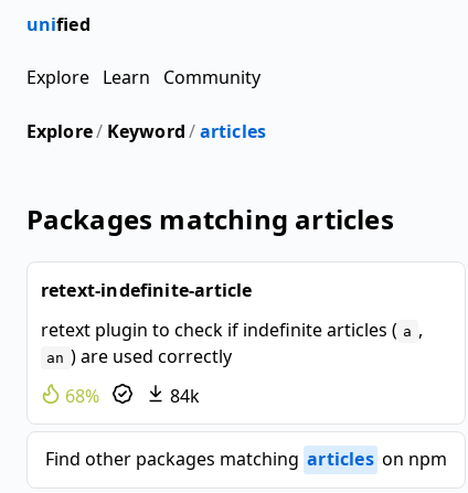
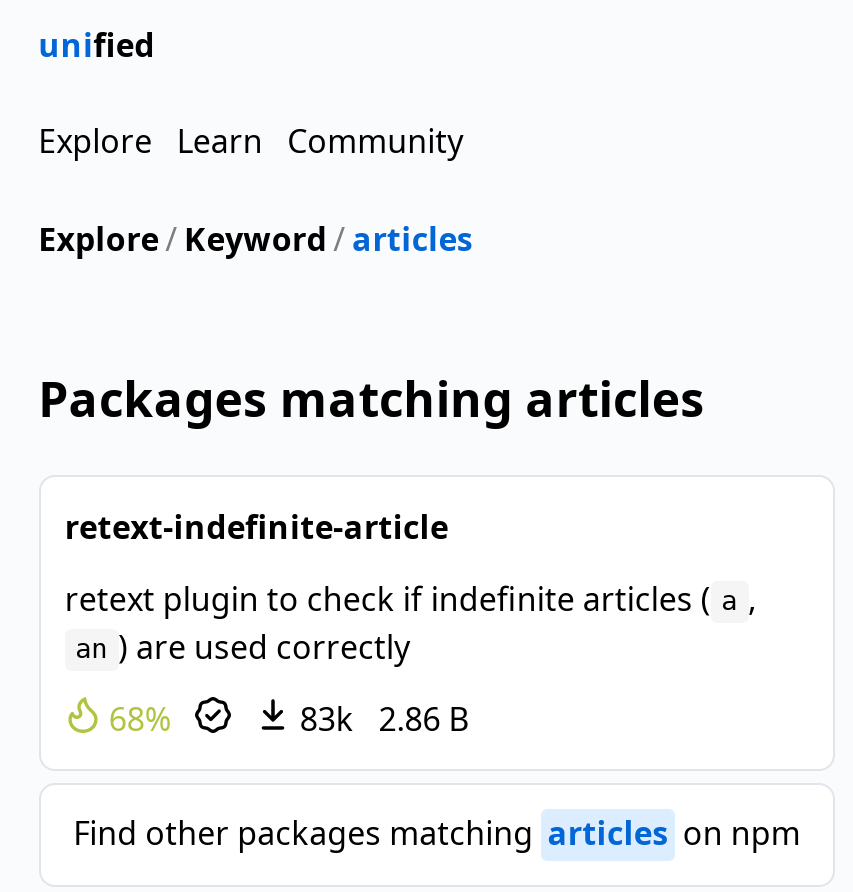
[166,384,200,408] 84k -> [292,698,468,742] 83k 2.86 B

